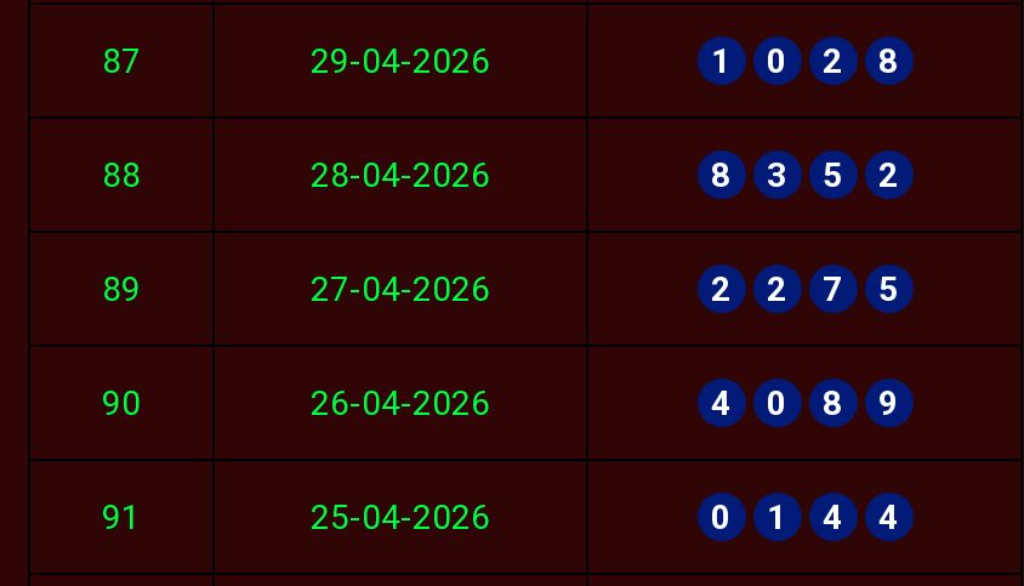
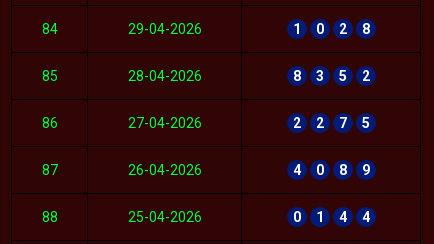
[102,41,141,80] 87 -> [41,21,57,37] 84
[102,155,141,194] 88 -> [41,68,57,84] 85
[102,269,141,308] 89 -> [41,115,57,131] 86
[102,383,141,422] 90 -> [41,162,57,178] 87
[102,497,141,536] 91 -> [41,209,57,225] 88

